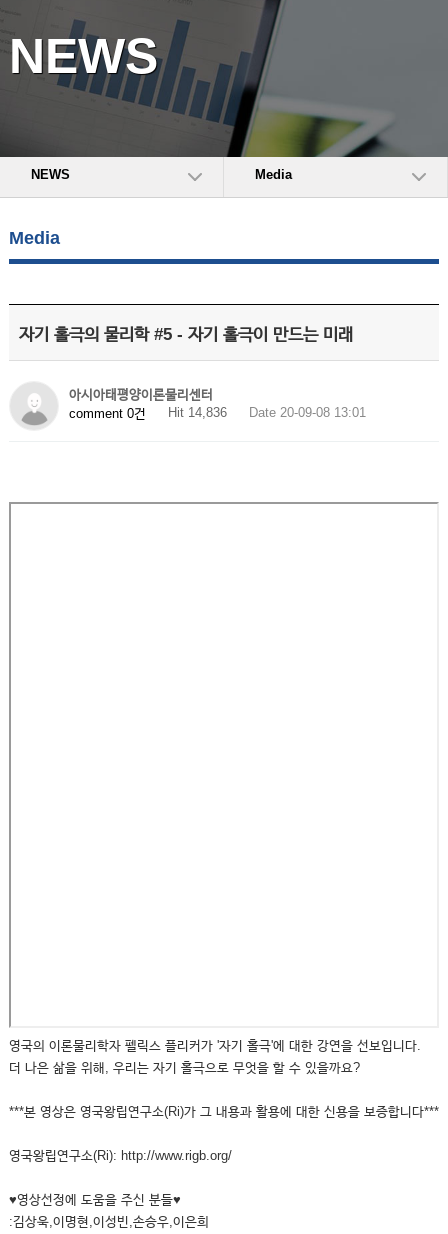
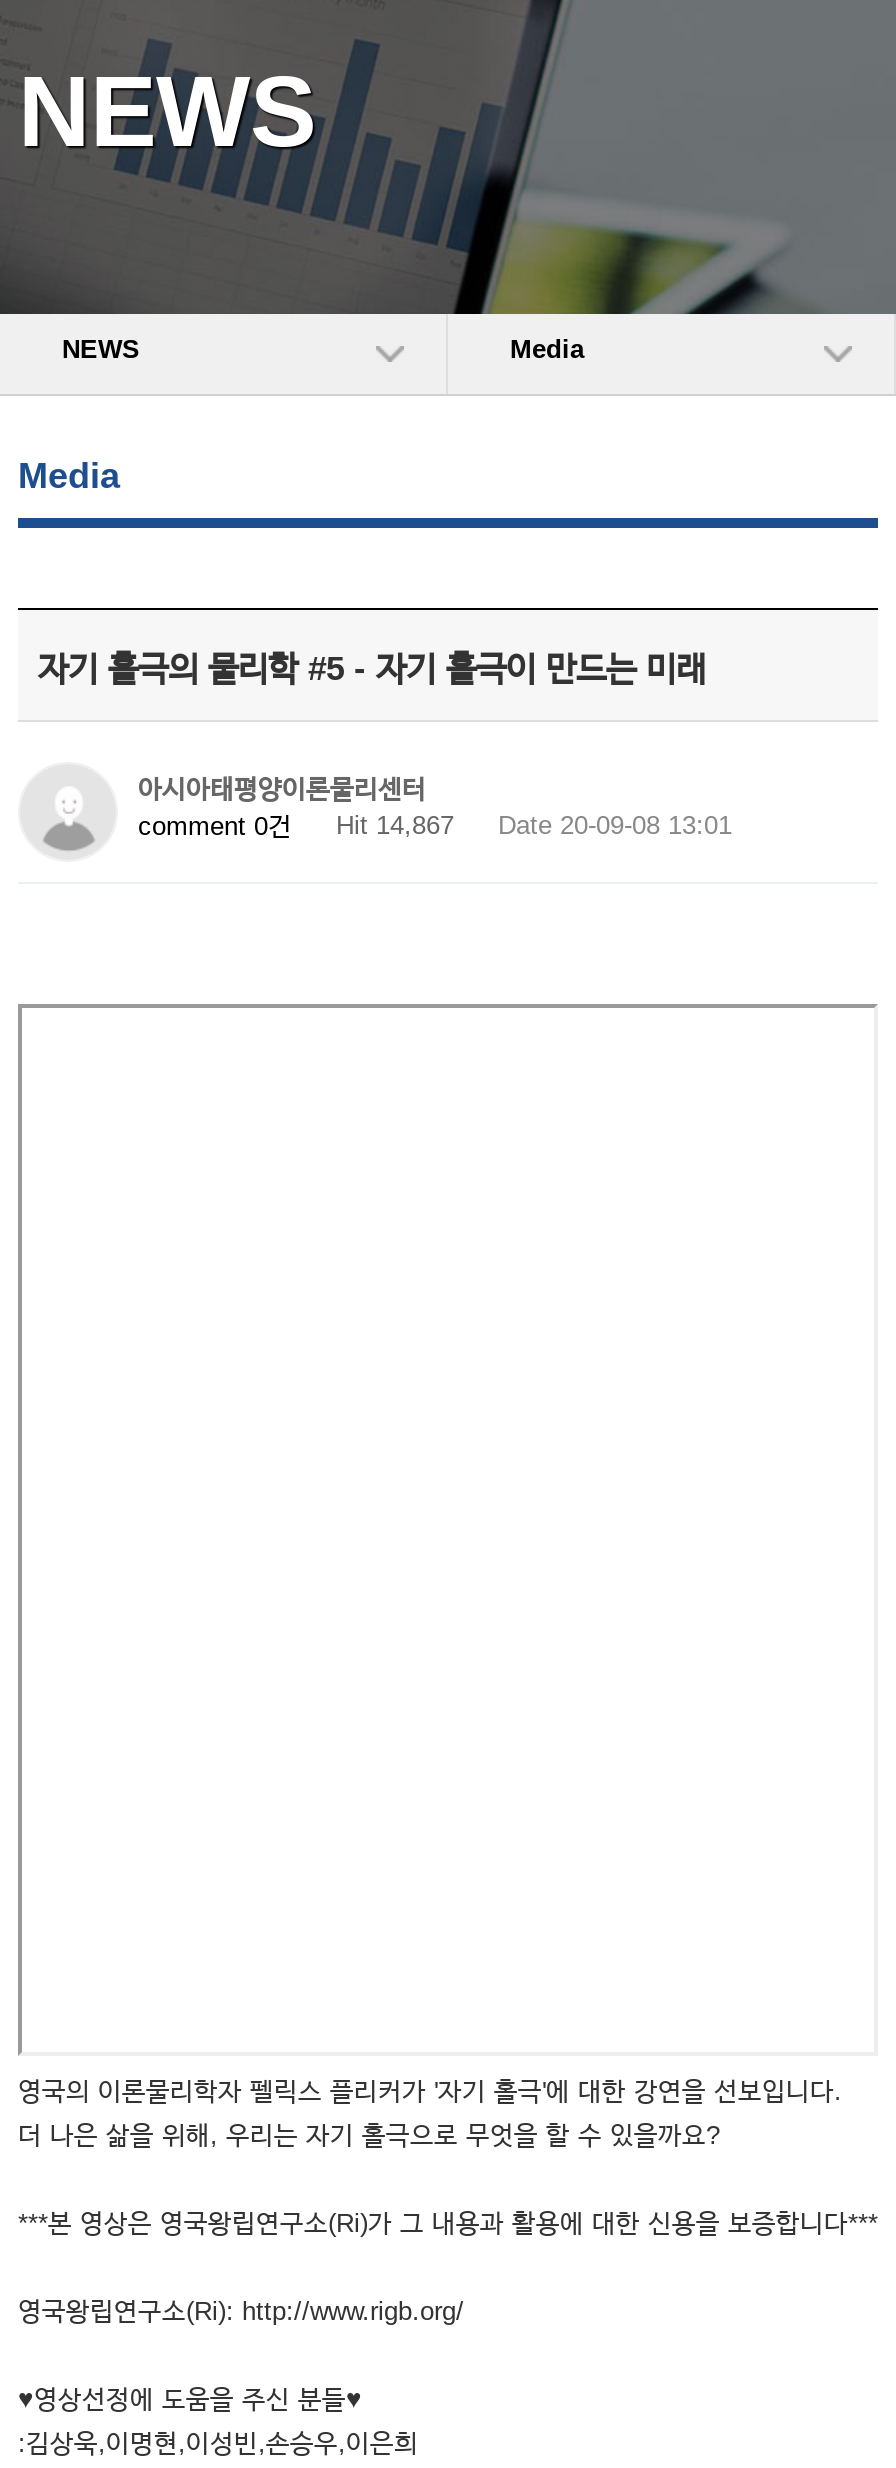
[69,405,366,421] comment 0건 Hit 14,836 Date 20-09-08 13:01 -> [138,810,732,841] comment 0건 Hit 14,867 Date 20-09-08 13:01

